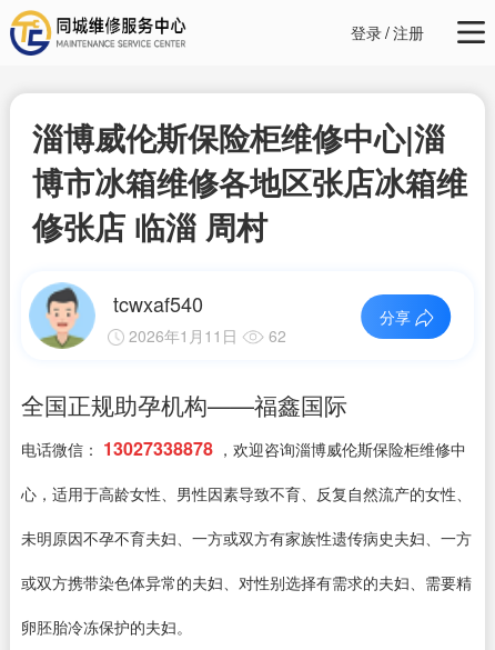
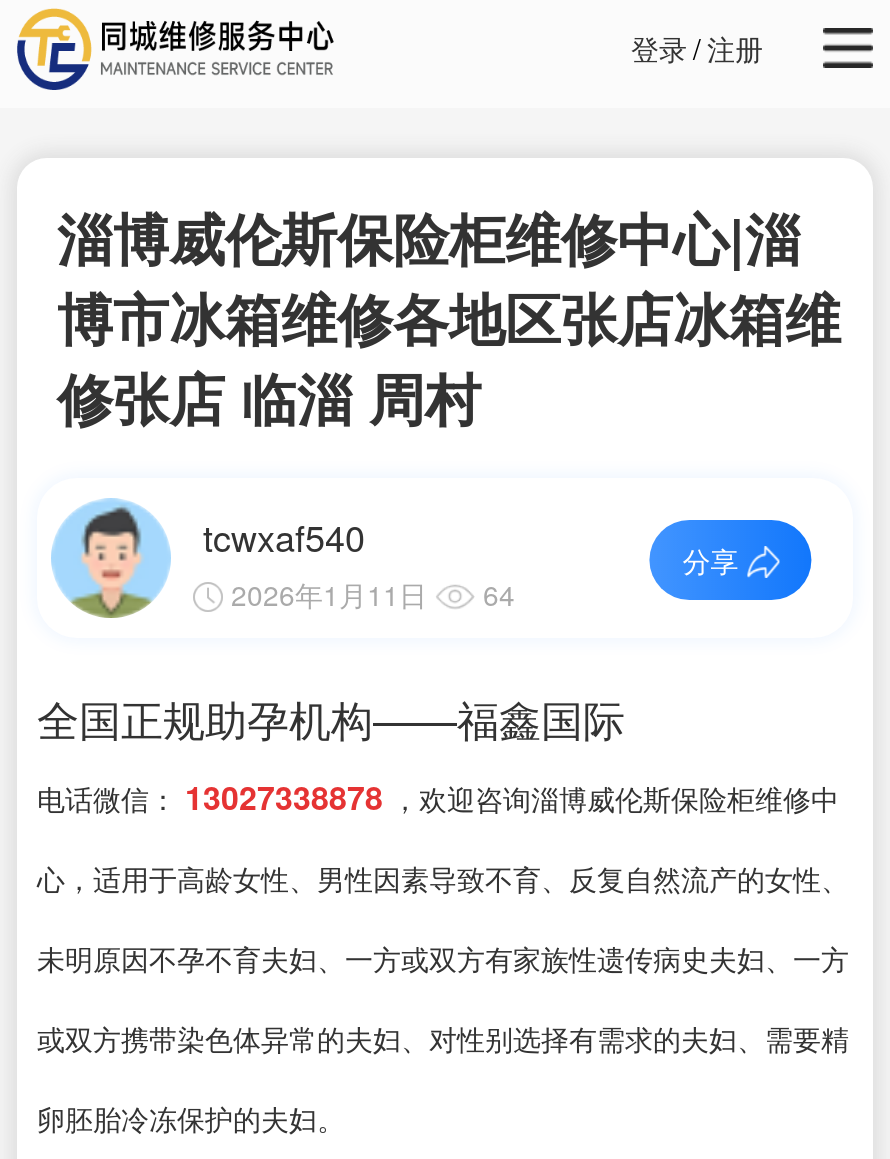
[129,324,286,347] 2026年1月11日 62 -> [231,574,515,614] 2026年1月11日 64

